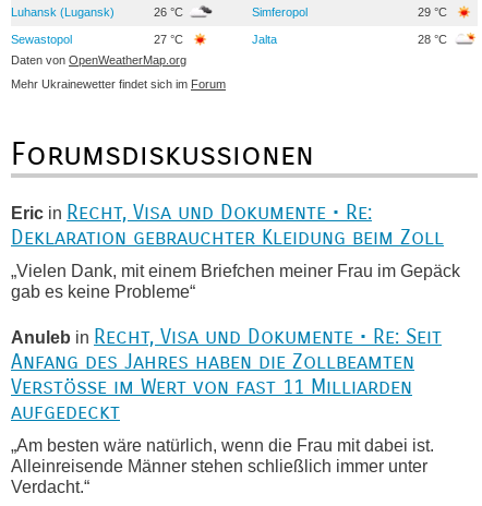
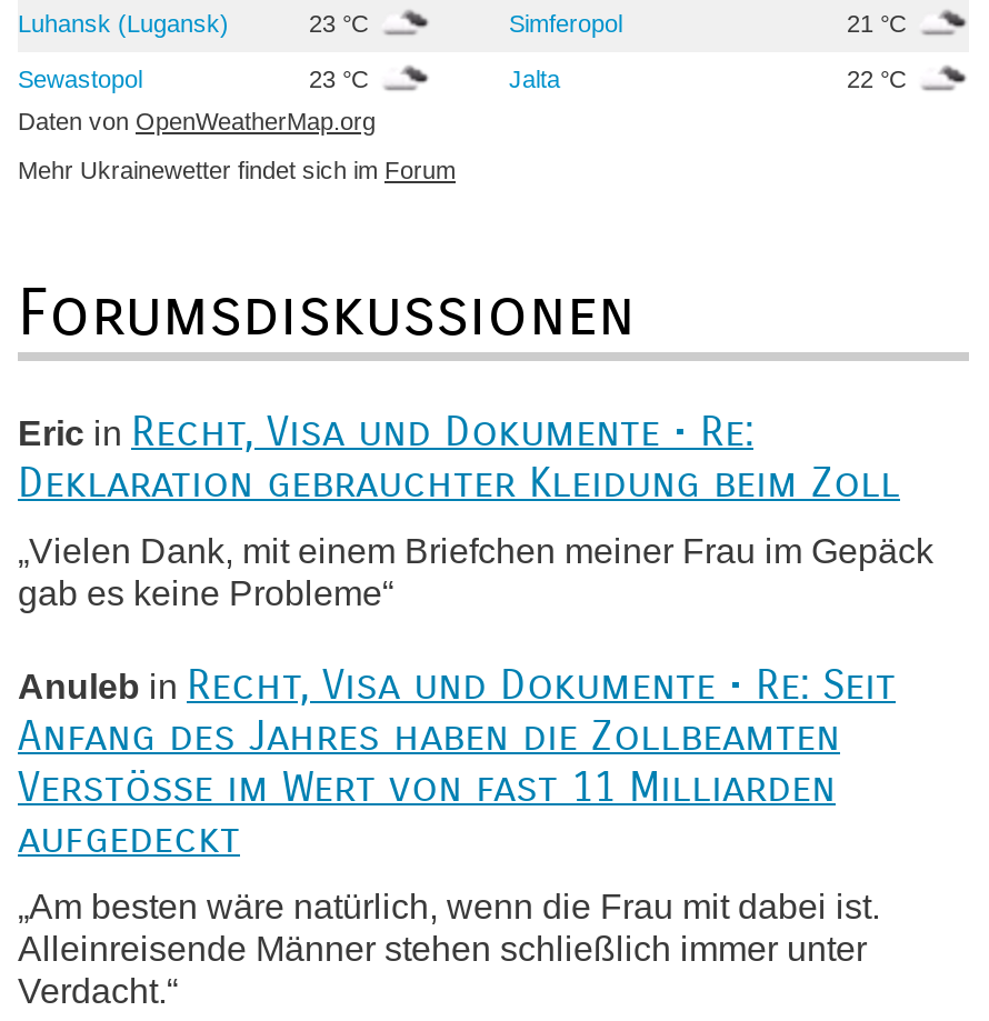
[154,5,186,19] 26 °C -> [309,10,376,37] 23 °C
[418,5,450,19] 29 °C -> [847,10,913,37] 21 °C
[154,33,186,46] 27 °C -> [309,66,376,92] 23 °C
[418,33,450,46] 28 °C -> [847,66,913,92] 22 °C

